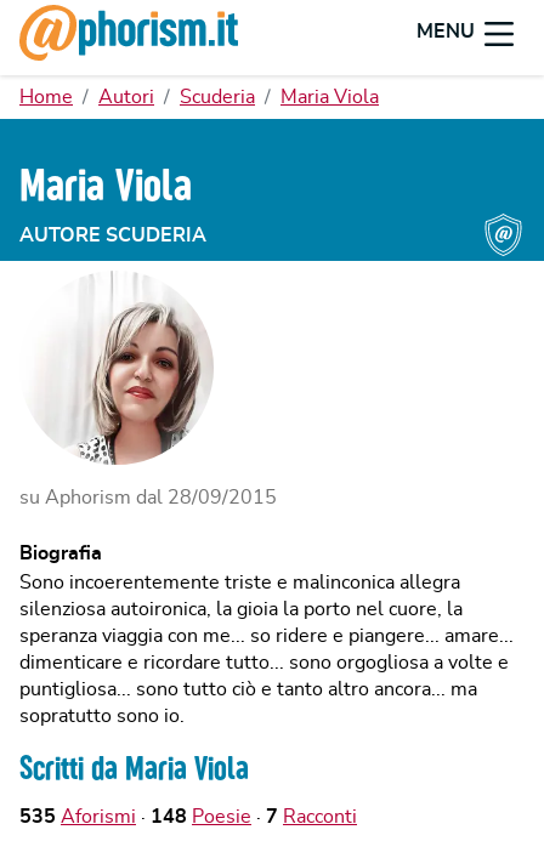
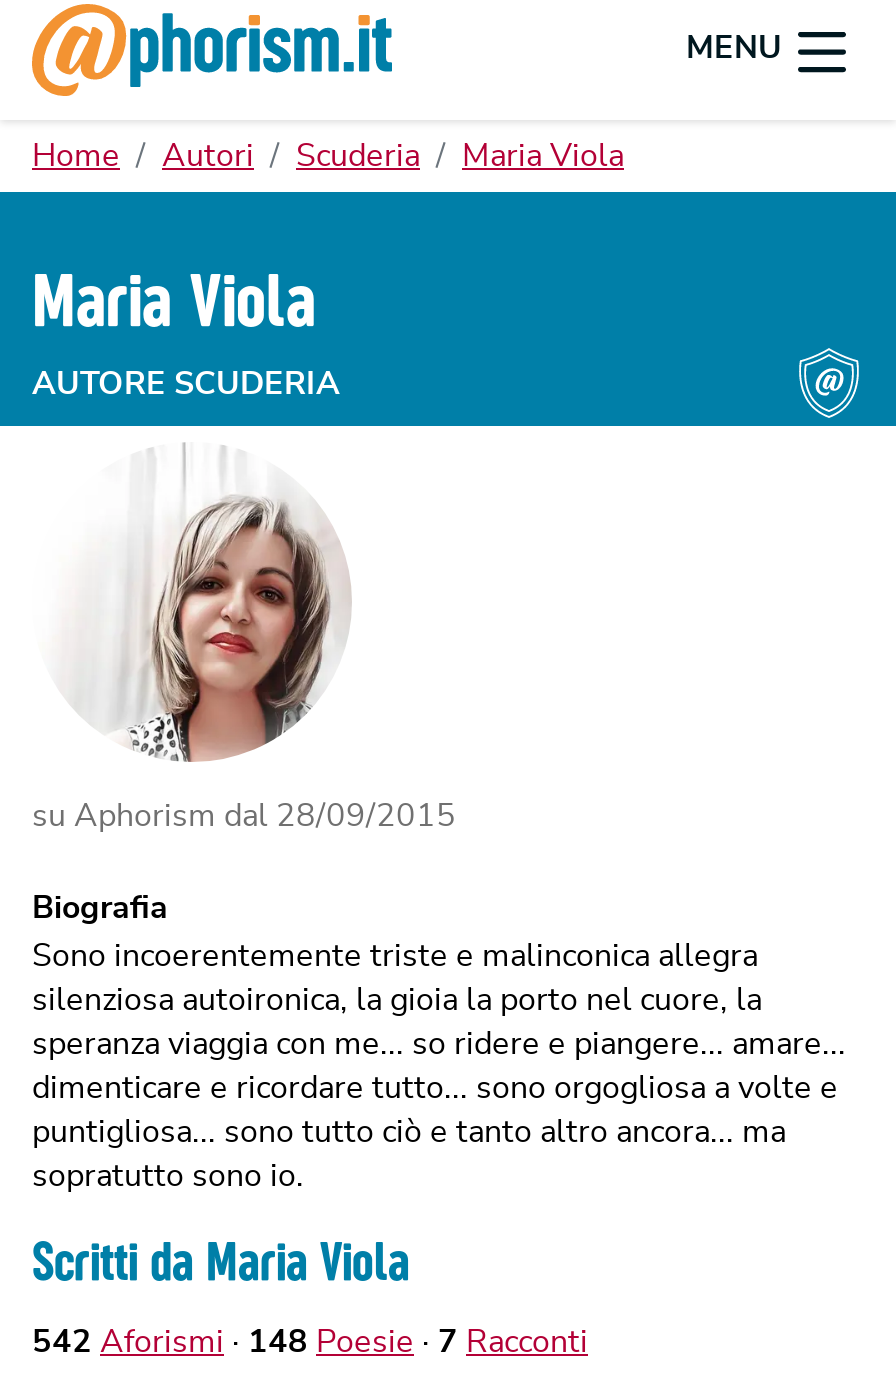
[19,807,357,826] 535 Aforismi 148 Poesie 7 Racconti -> [32,1326,588,1358] 542 Aforismi 148 Poesie 7 Racconti

